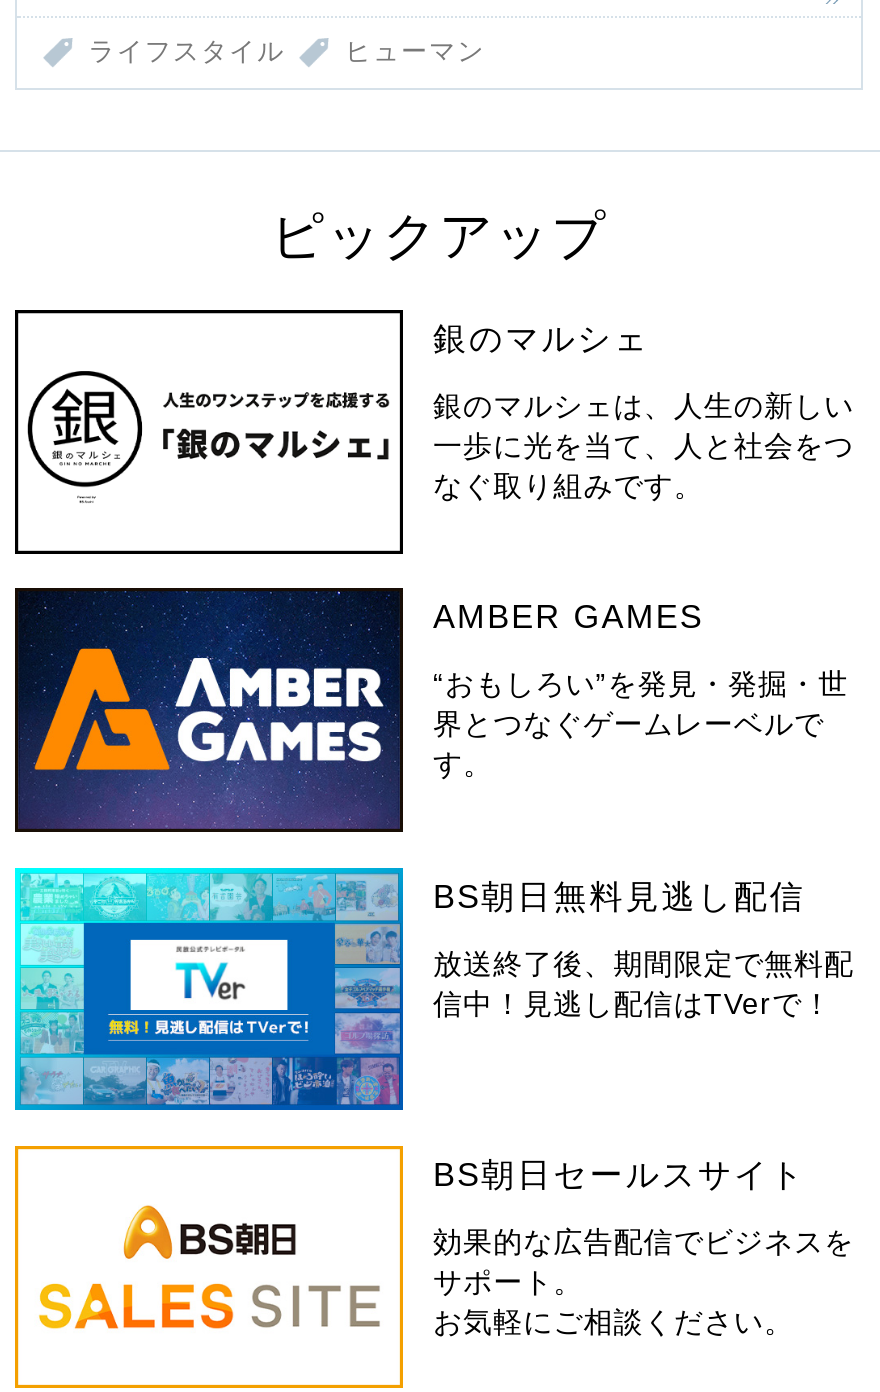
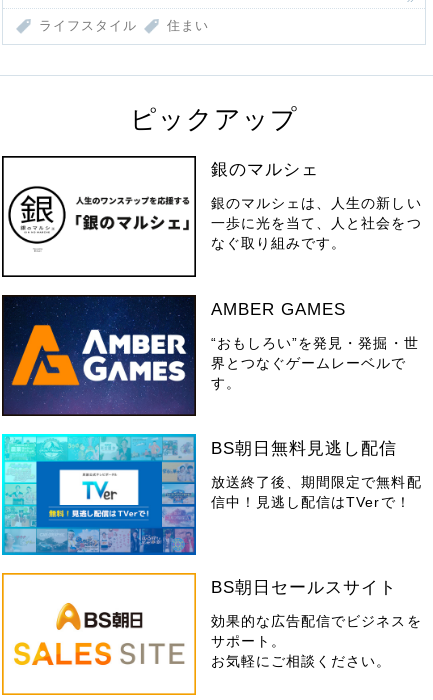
[345,36,485,66] ヒューマン -> [167,18,209,33] 住まい

